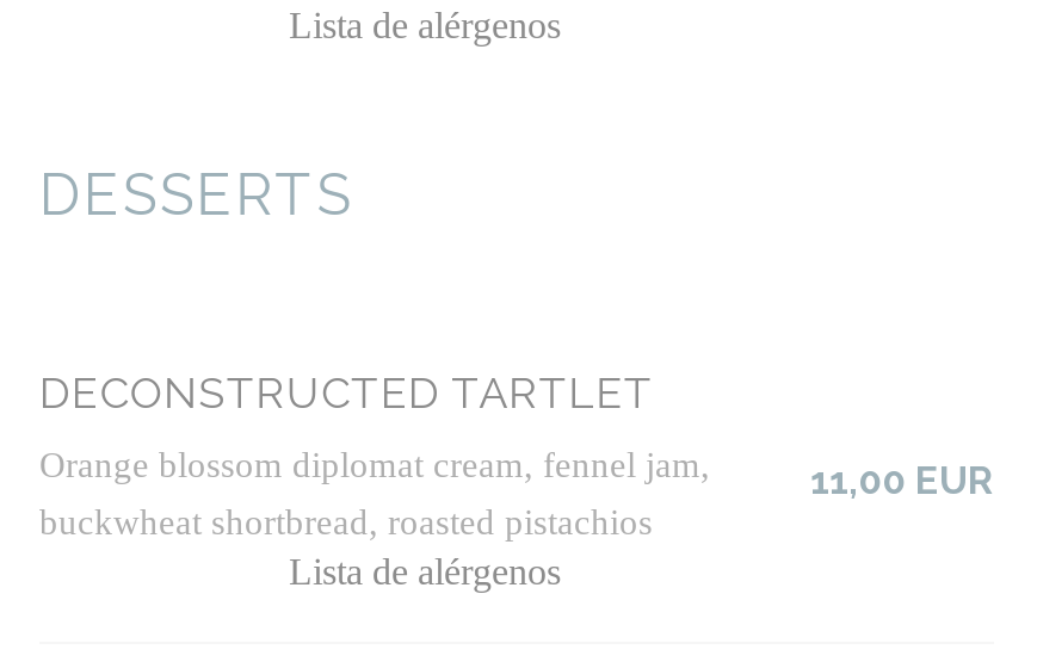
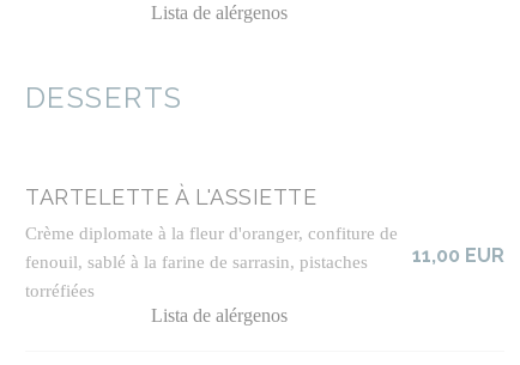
[39,367,653,417] DECONSTRUCTED TARTLET -> [25,184,317,209] TARTELETTE À L'ASSIETTE
[39,444,710,542] Orange blossom diplomat cream, fennel jam, | buckwheat shortbread, roasted pistachios -> [25,223,398,300] Crème diplomate à la fleur d'oranger, confiture de | fenouil, sablé à la farine de sarrasin, pistaches | torréfiées

